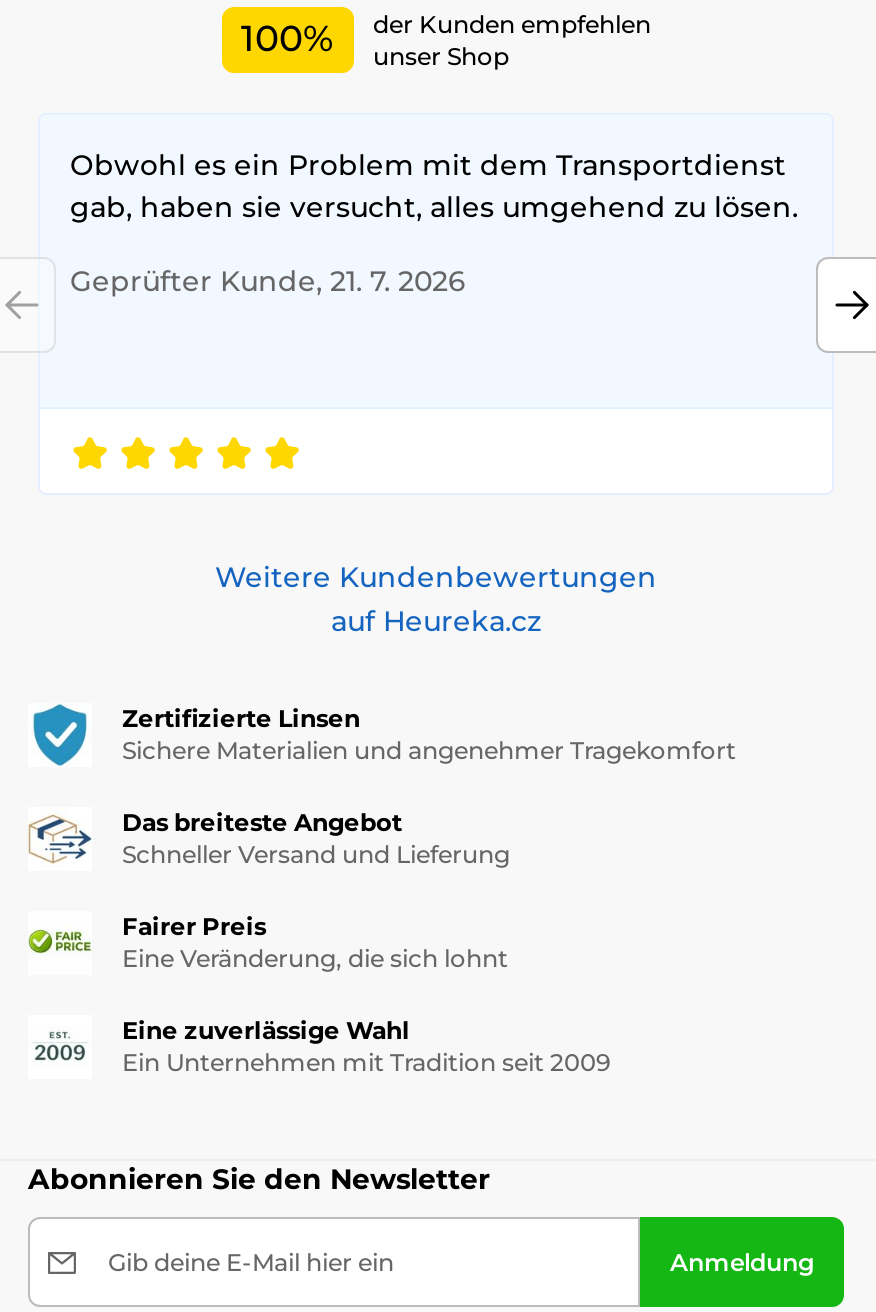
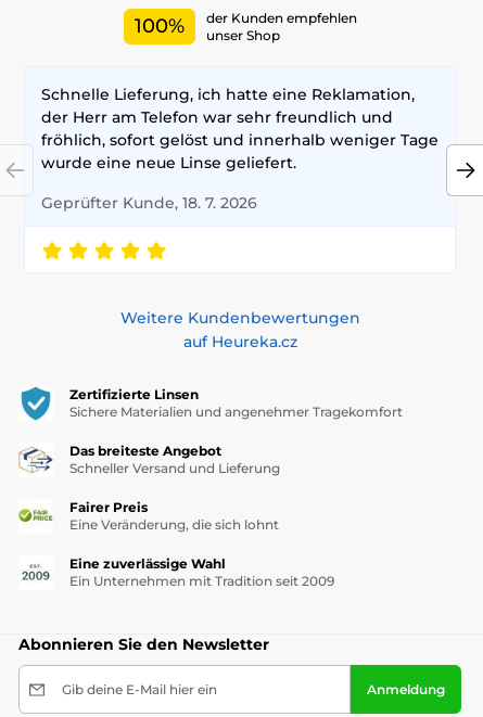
[70,148,798,226] Obwohl es ein Problem mit dem Transportdienst | gab, haben sie versucht, alles umgehend zu lösen. -> [41,85,438,173] Schnelle Lieferung, ich hatte eine Reklamation, | der Herr am Telefon war sehr freundlich und | fröhlich, sofort gelöst und innerhalb weniger Tage | wurde eine neue Linse geliefert.
[70,264,466,300] Geprüfter Kunde, 21. 7. 2026 -> [41,194,257,213] Geprüfter Kunde, 18. 7. 2026

